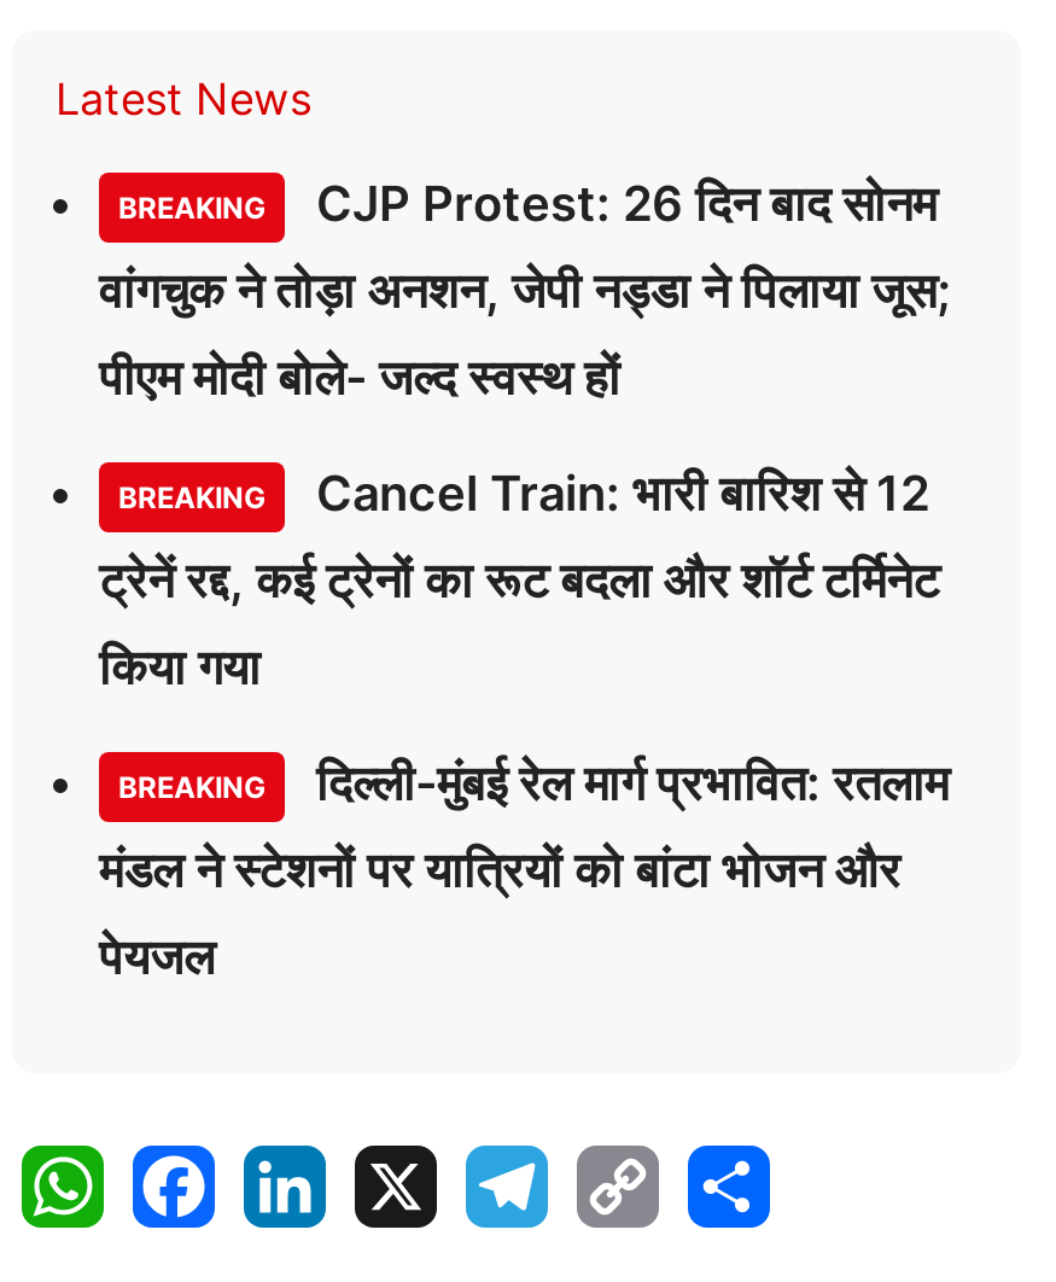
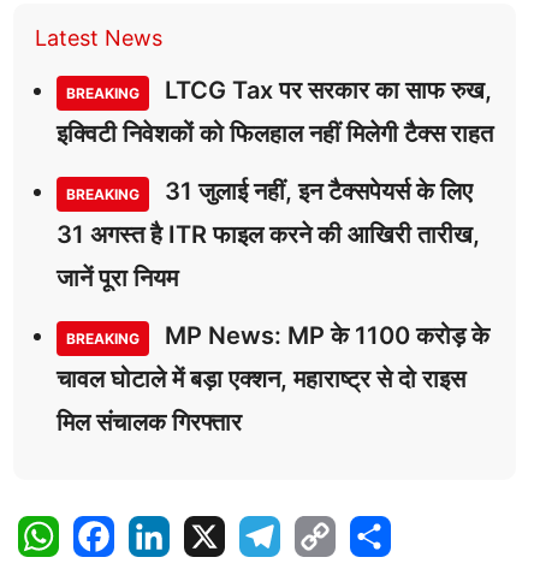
[99,174,951,406] CJP Protest: 26 दिन बाद सोनम | वांगचुक ने तोड़ा अनशन, जेपी नड्डा ने पिलाया जूस; | पीएम मोदी बोले- जल्द स्वस्थ हों -> [57,76,493,149] LTCG Tax पर सरकार का साफ रुख, | इक्विटी निवेशकों को फिलहाल नहीं मिलेगी टैक्स राहत
[304,464,929,521] Cancel Train: भारी बारिश से 12 -> [159,177,473,206] 31 जुलाई नहीं, इन टैक्सपेयर्स के लिए
[99,550,939,608] ट्रेनें रद्द, कई ट्रेनों का रूट बदला और शॉर्ट टर्मिनेट -> [57,221,480,250] 31 अगस्त है ITR फाइल करने की आखिरी तारीख,
[99,637,261,695] किया गया -> [57,264,178,293] जानें पूरा नियम
[304,753,949,811] दिल्ली-मुंबई रेल मार्ग प्रभावित: रतलाम -> [159,322,489,351] MP News: MP के 1100 करोड़ के
[99,840,900,898] मंडल ने स्टेशनों पर यात्रियों को बांटा भोजन और -> [57,365,465,394] चावल घोटाले में बड़ा एक्शन, महाराष्ट्र से दो राइस
[99,927,215,985] पेयजल -> [57,408,242,437] मिल संचालक गिरफ्तार

